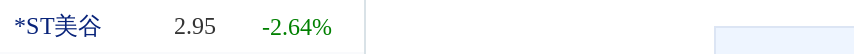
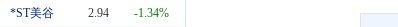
[174,12,216,40] 2.95 -> [88,6,109,20] 2.94
[262,12,332,40] -2.64% -> [134,6,169,20] -1.34%

